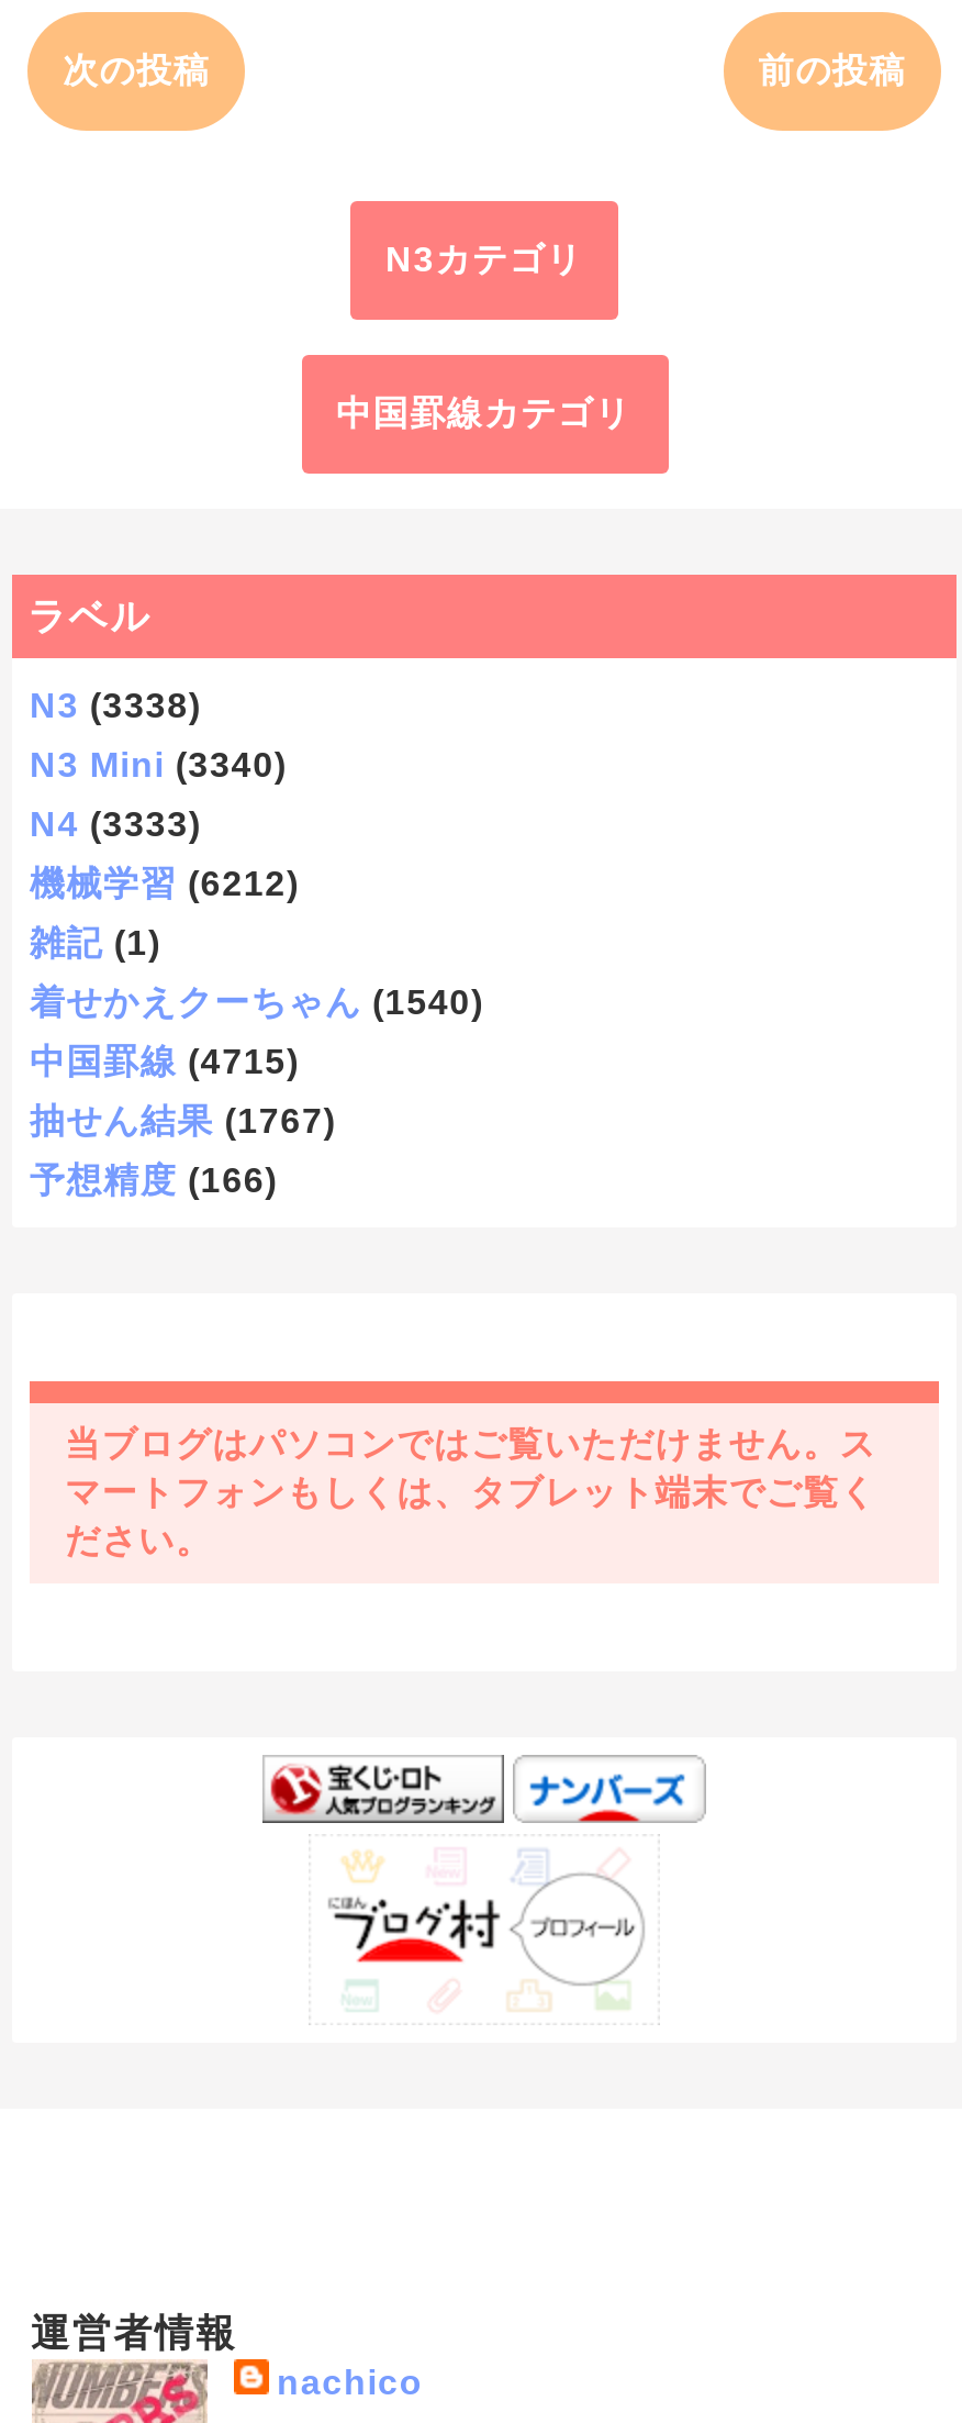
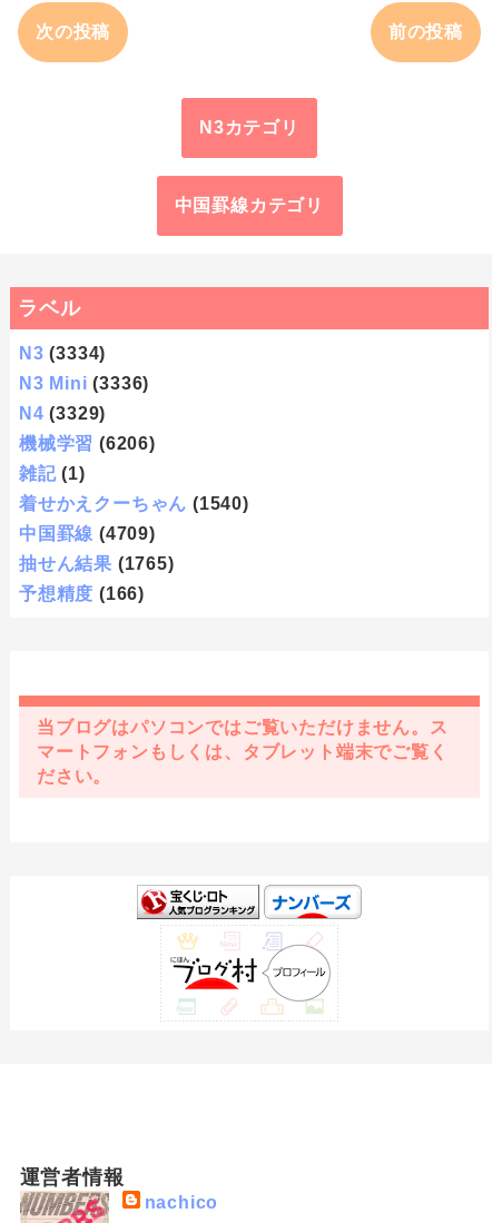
[30,687,201,724] N3 (3338) -> [19,344,106,363] N3 (3334)
[30,746,287,783] N3 Mini (3340) -> [19,374,149,393] N3 Mini (3336)
[30,805,201,843] N4 (3333) -> [19,404,106,423] N4 (3329)
[30,865,299,902] 機械学習 (6212) -> [19,434,156,453] 機械学習 (6206)
[30,1043,299,1080] 中国罫線 (4715) -> [19,524,156,543] 中国罫線 (4709)
[30,1102,336,1140] 抽せん結果 (1767) -> [19,554,174,573] 抽せん結果 (1765)

